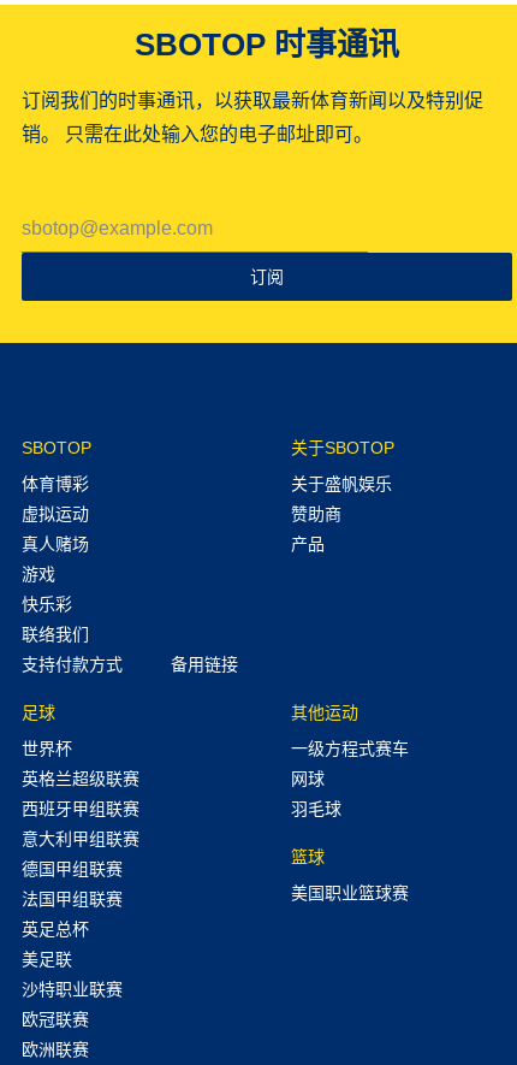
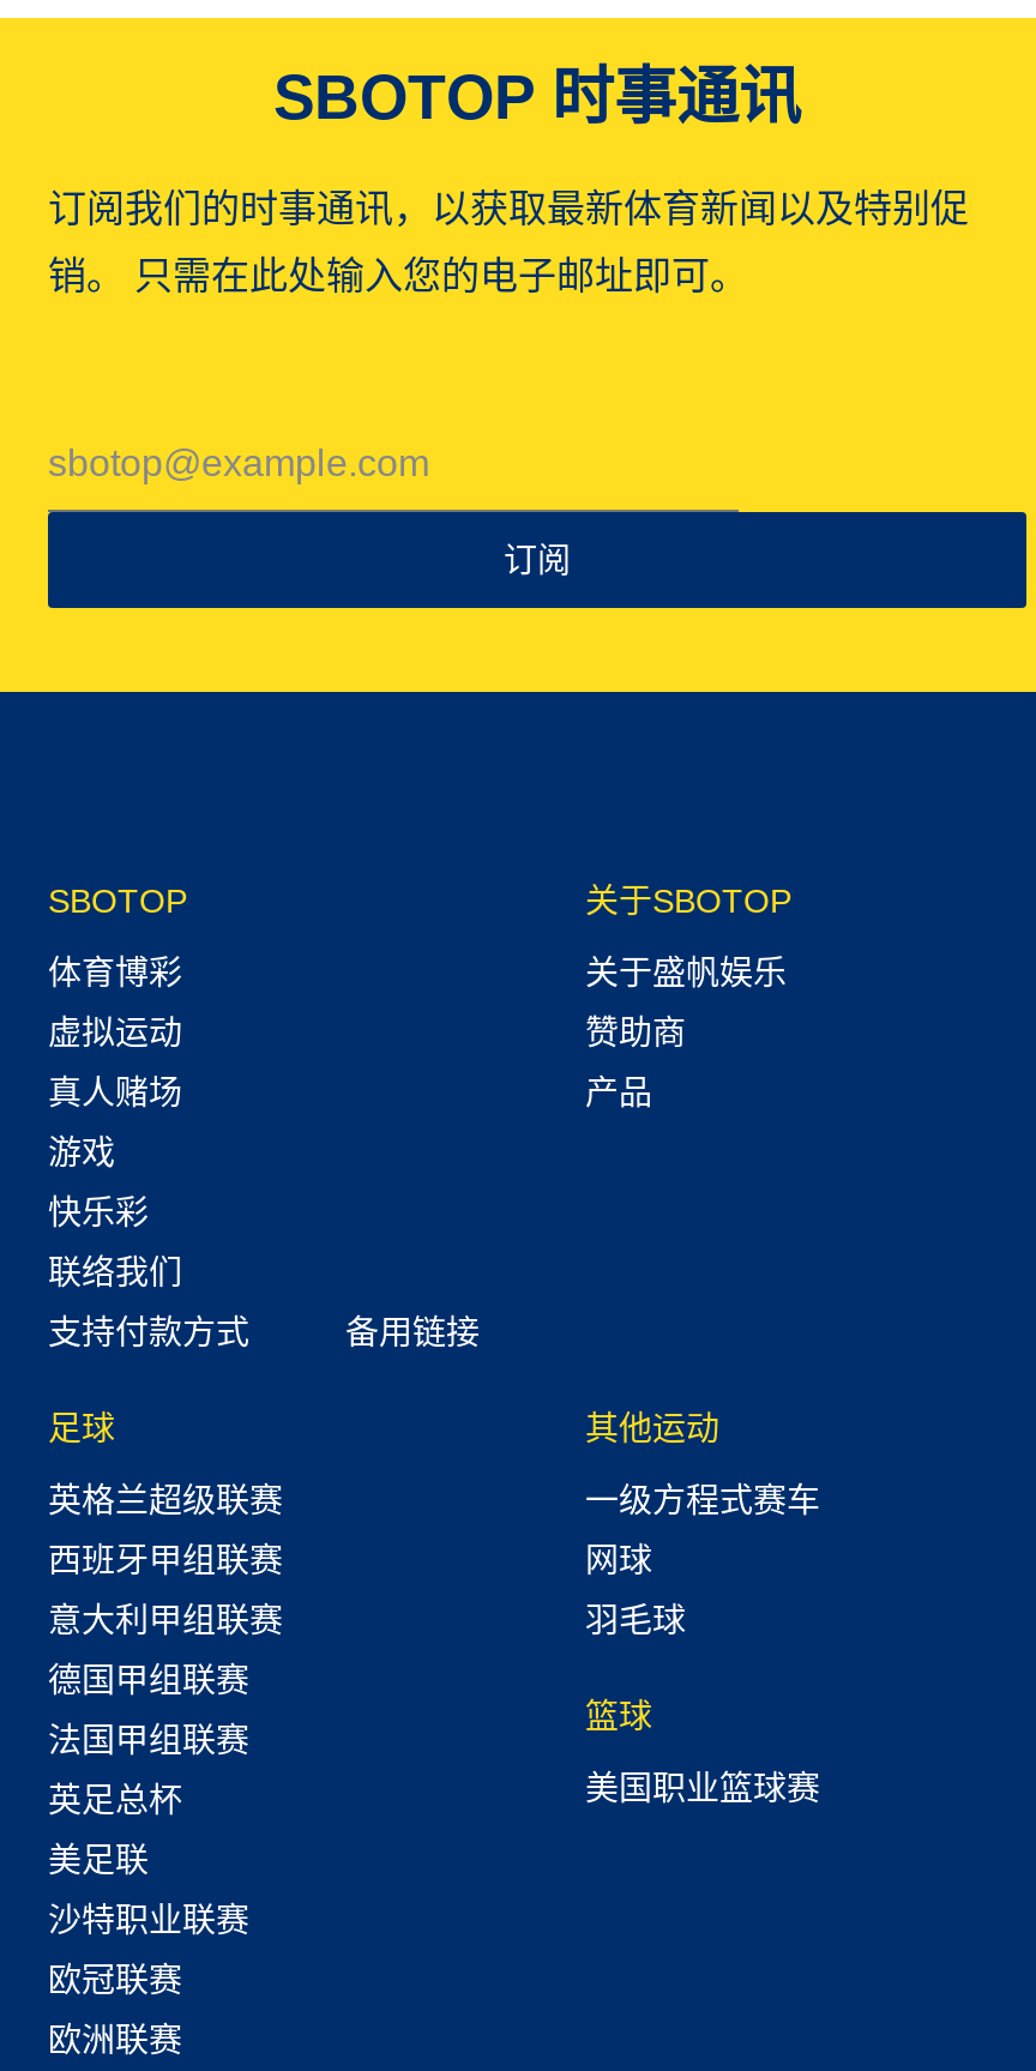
[22,739,72,758] 世界杯 -> none

